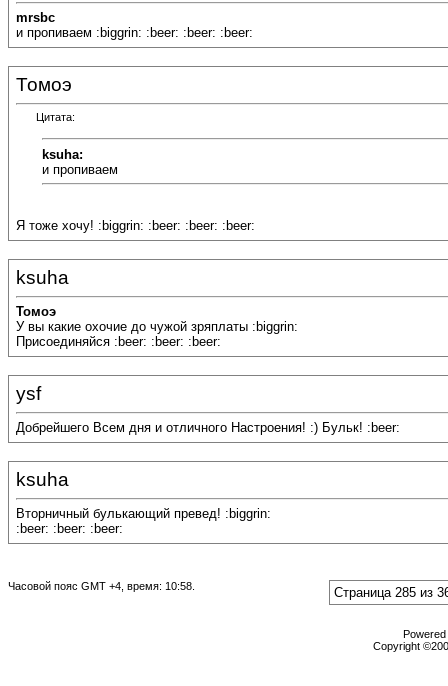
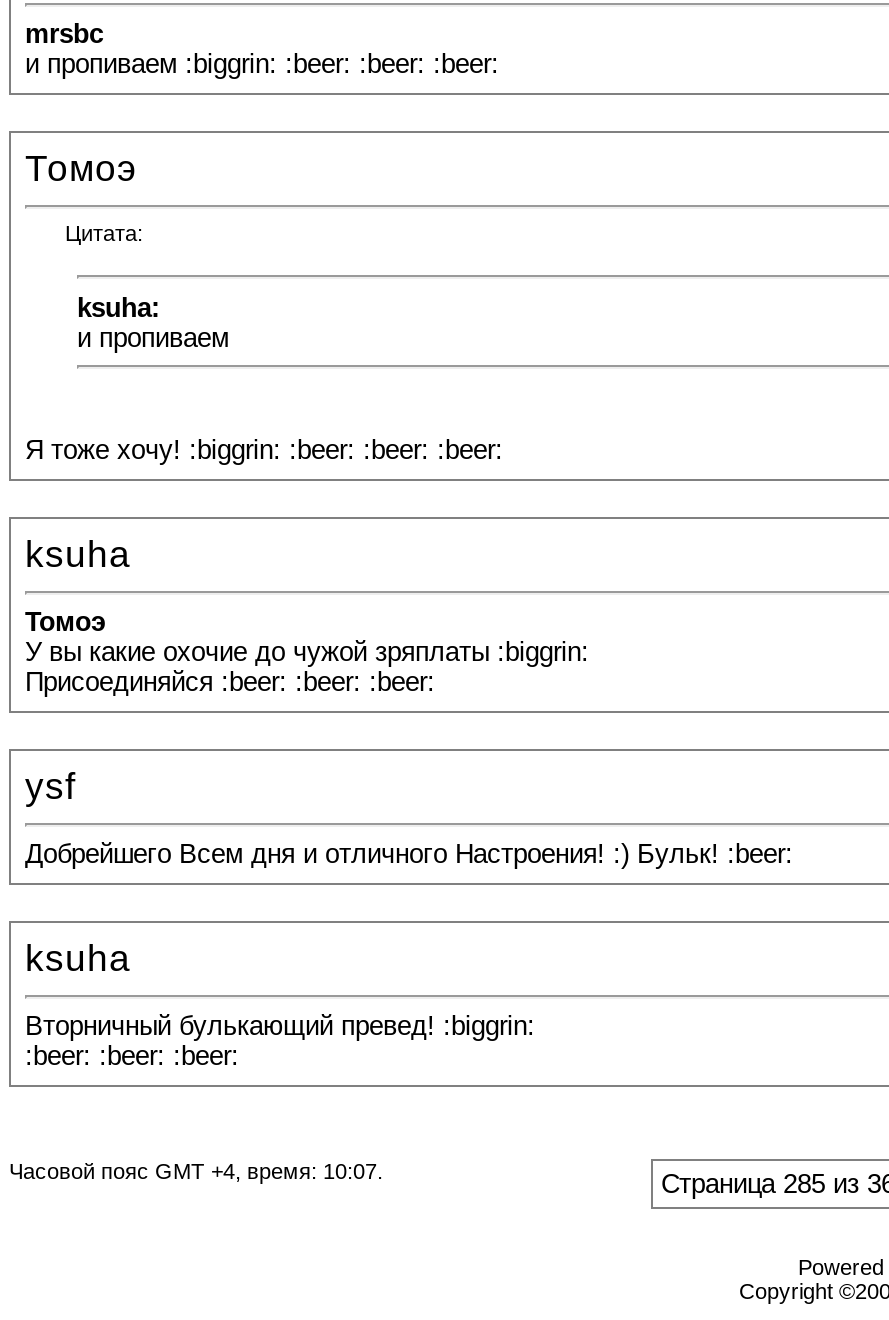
[8,580,195,592] Часовой пояс GMT +4, время: 10:58. -> [9,1159,383,1183] Часовой пояс GMT +4, время: 10:07.

